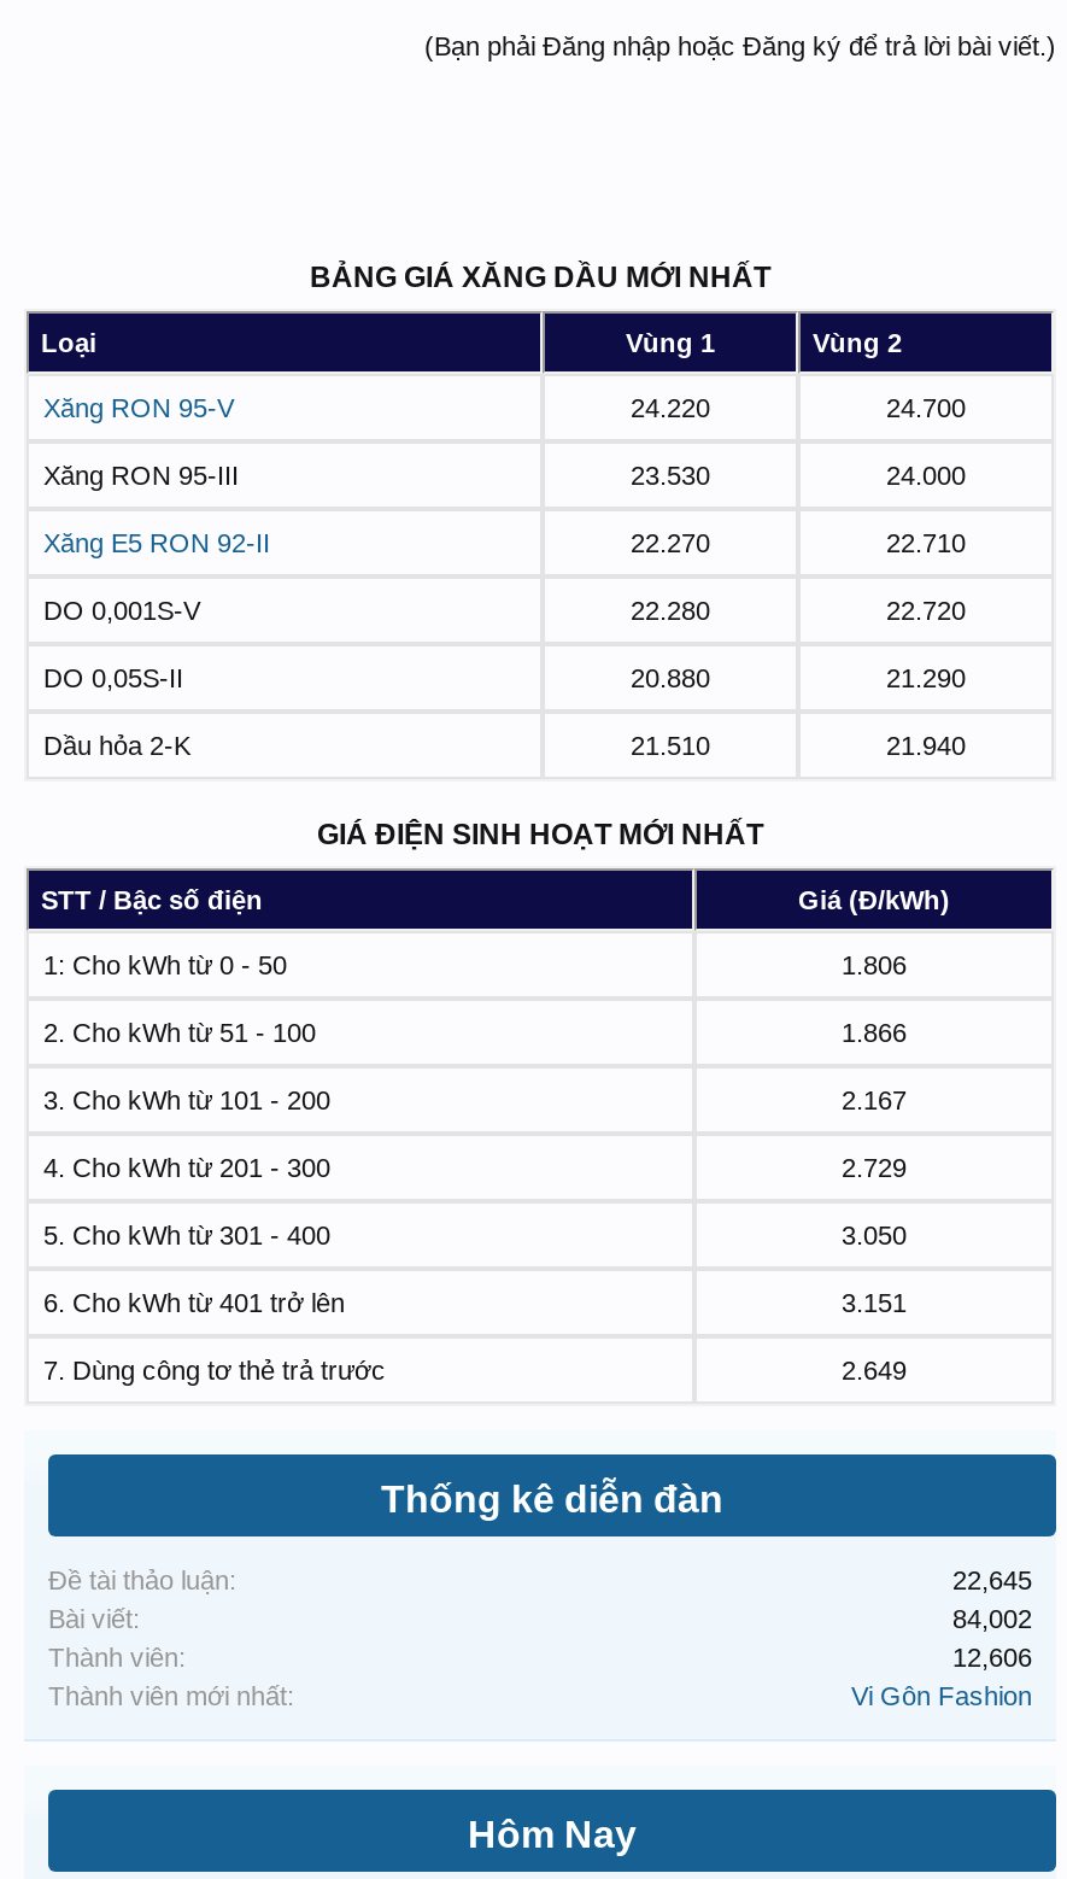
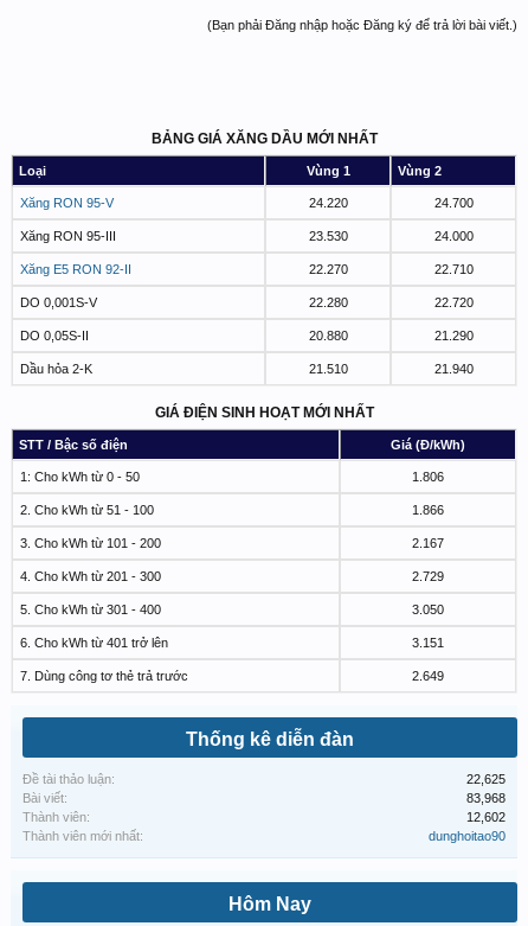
[952,1565,1032,1594] 22,645 -> [466,772,506,786] 22,625
[952,1603,1032,1632] 84,002 -> [466,790,506,805] 83,968
[952,1642,1032,1671] 12,606 -> [466,809,506,824] 12,602
[851,1680,1032,1709] Vi Gôn Fashion -> [429,828,506,843] dunghoitao90

